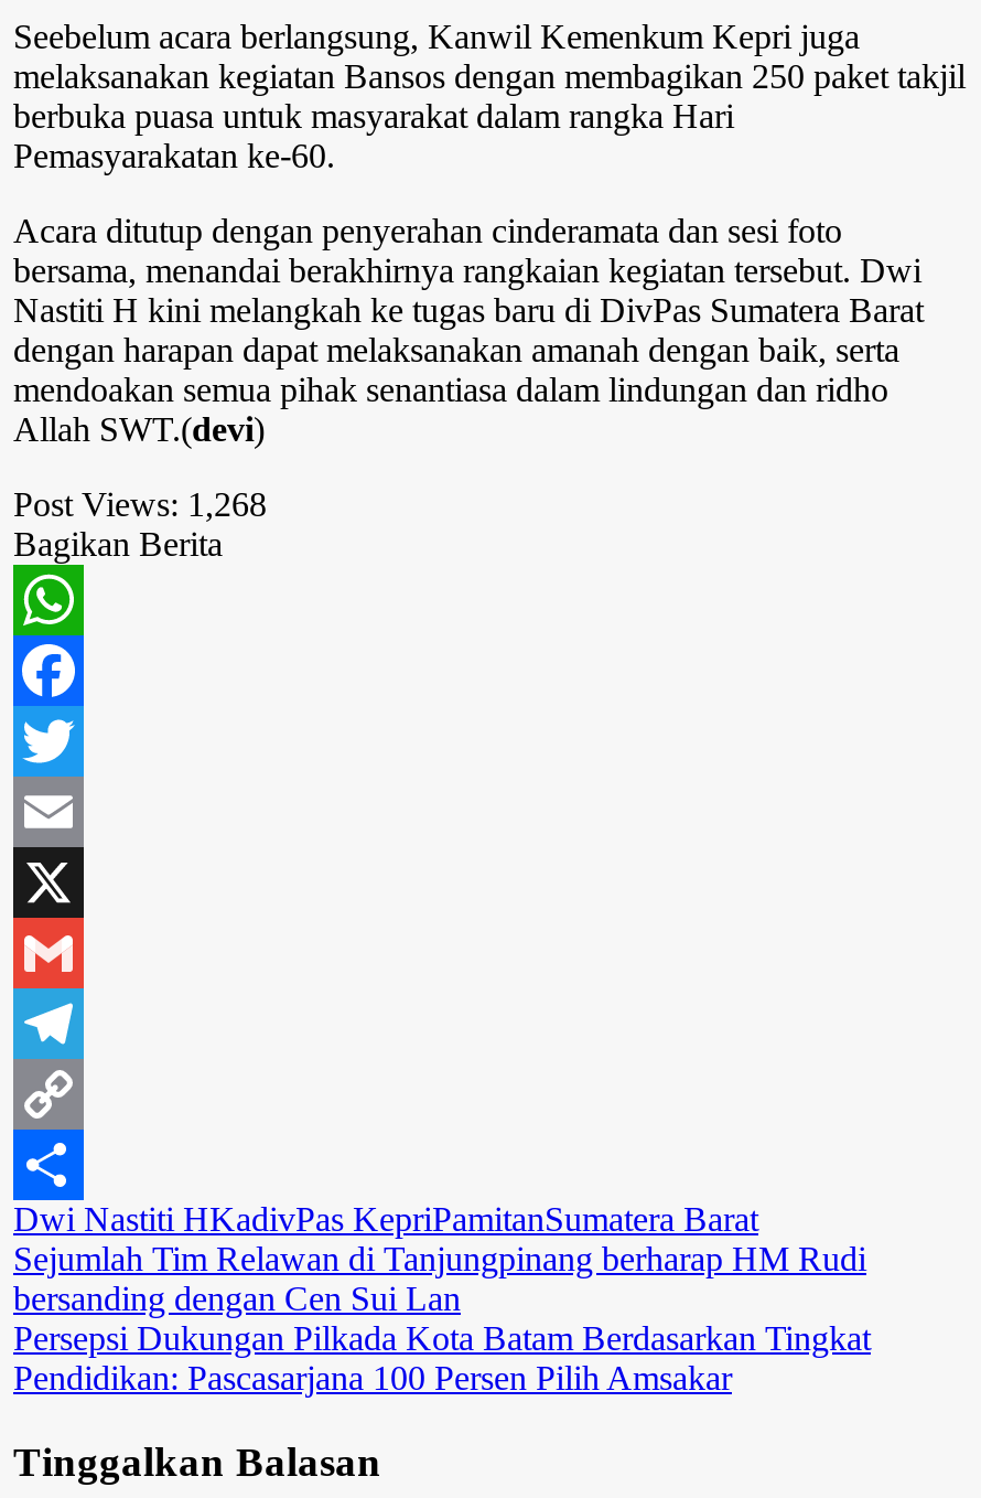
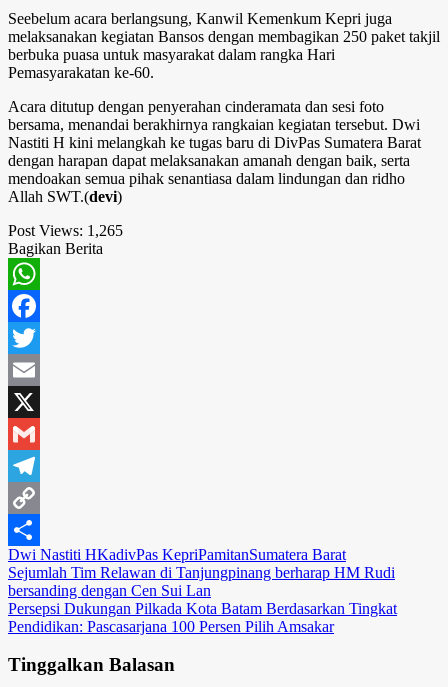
[13,485,267,522] Post Views: 1,268 -> [8,222,123,239] Post Views: 1,265

